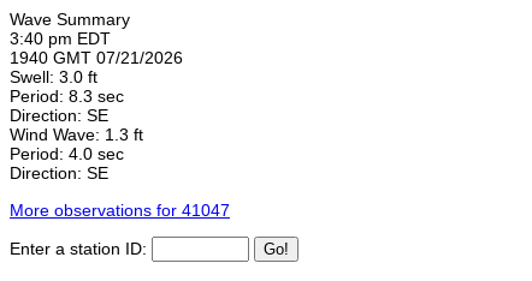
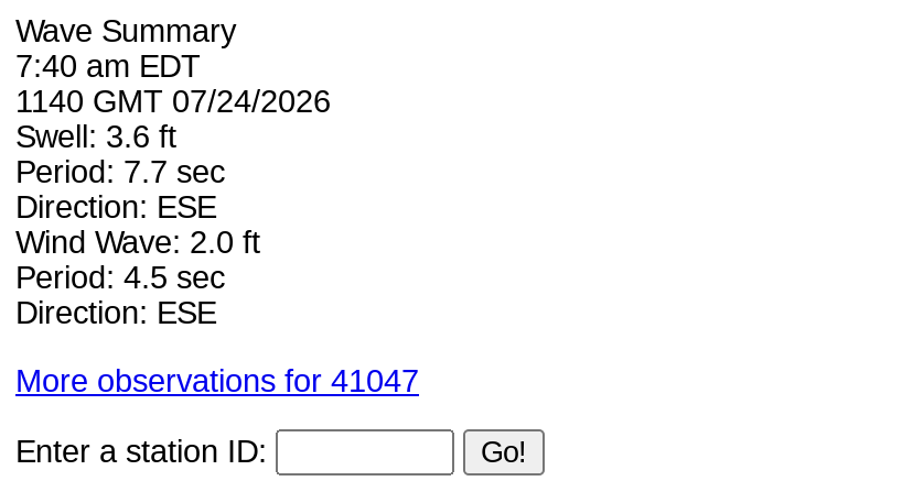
[10,29,111,48] 3:40 pm EDT -> [15,49,201,84] 7:40 am EDT
[10,48,183,67] 1940 GMT 07/21/2026 -> [15,84,331,119] 1140 GMT 07/24/2026
[10,67,97,87] Swell: 3.0 ft -> [15,119,176,155] Swell: 3.6 ft
[10,87,124,106] Period: 8.3 sec -> [15,155,225,190] Period: 7.7 sec
[10,106,108,125] Direction: SE -> [15,190,216,225] Direction: ESE
[10,125,143,144] Wind Wave: 1.3 ft -> [15,225,260,260] Wind Wave: 2.0 ft
[10,144,124,164] Period: 4.0 sec -> [15,260,225,295] Period: 4.5 sec
[10,164,108,183] Direction: SE -> [15,295,216,331] Direction: ESE

